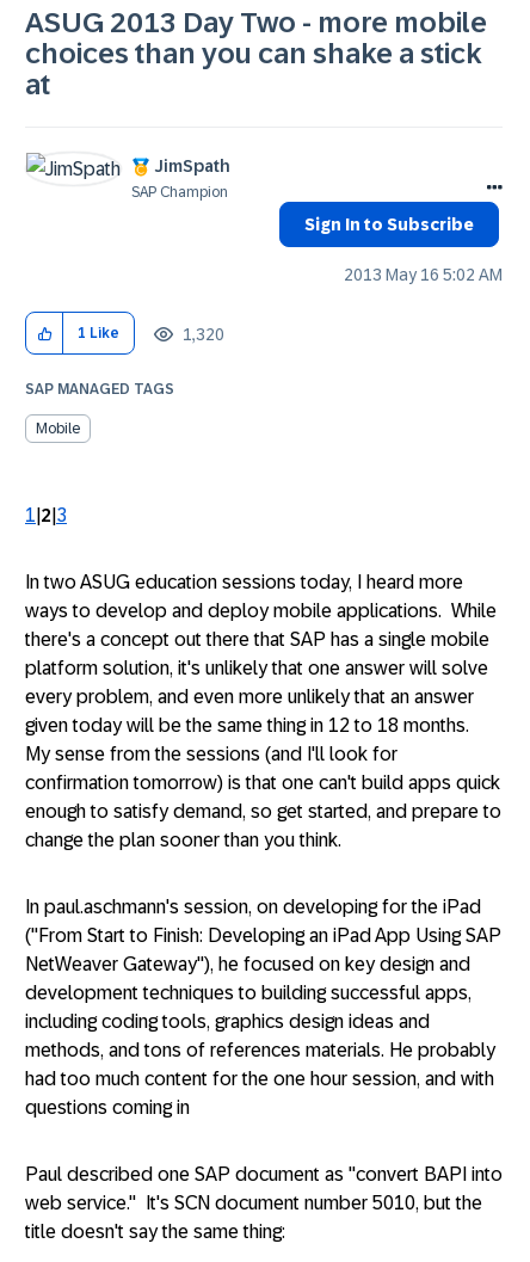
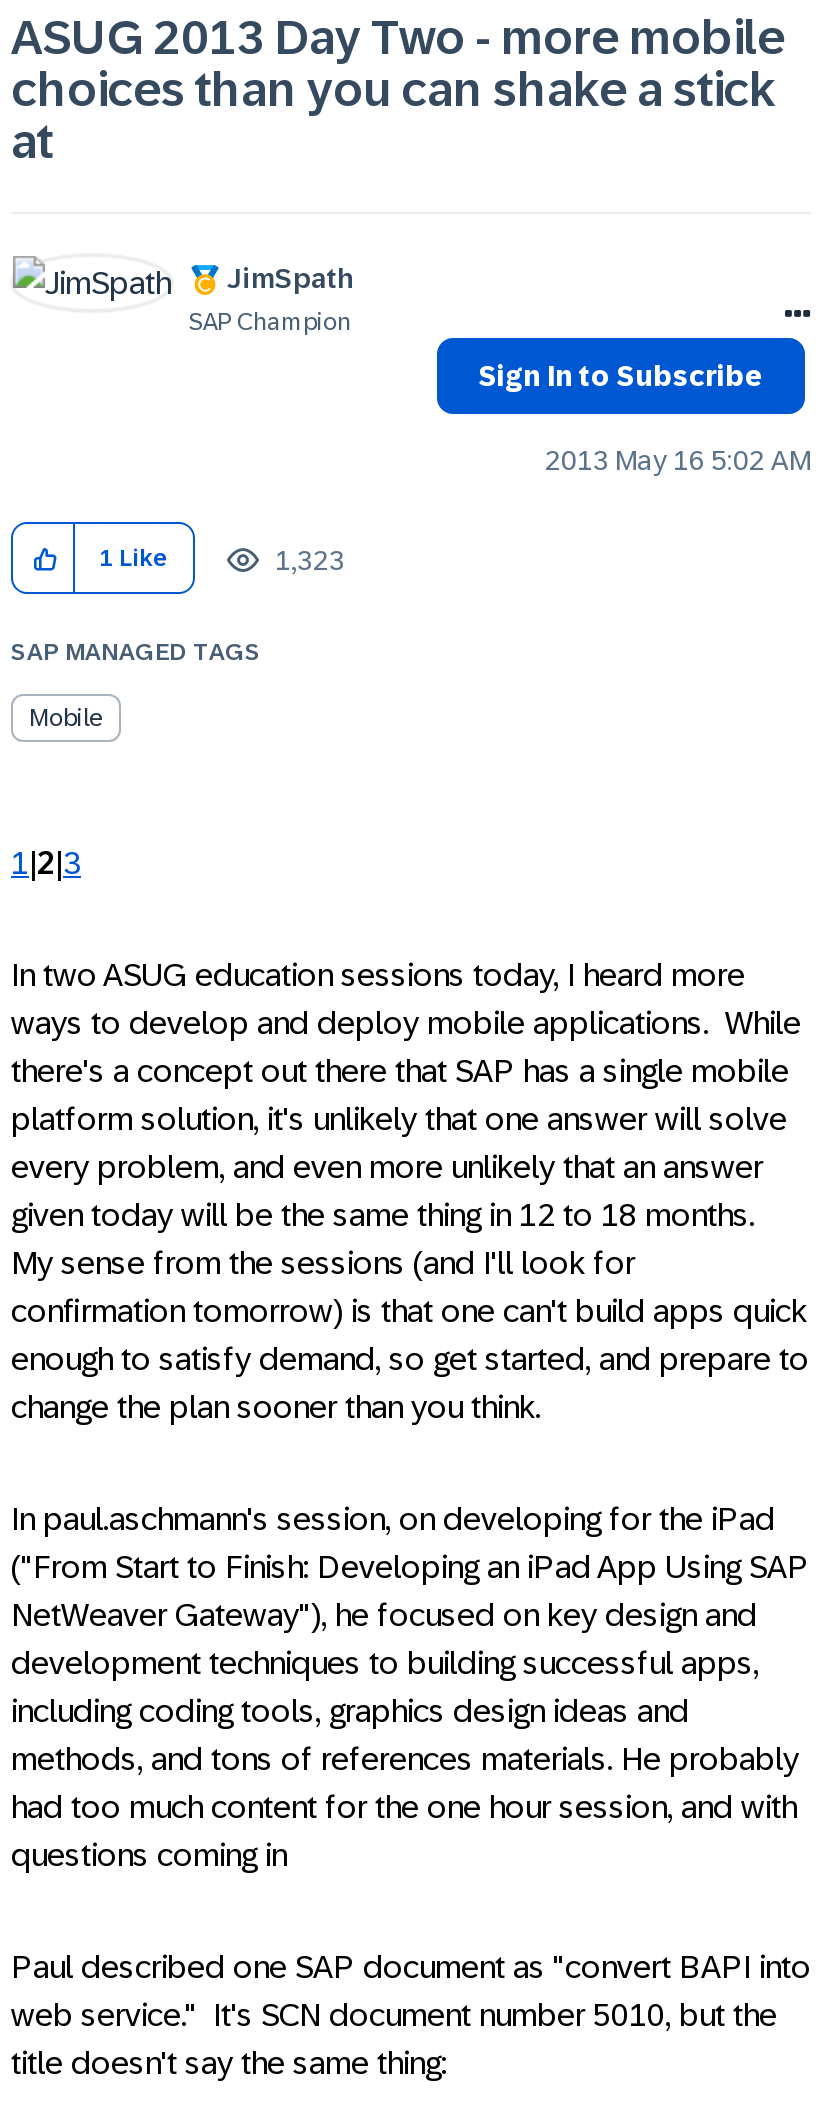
[183,325,224,344] 1,320 -> [275,544,345,576] 1,323

